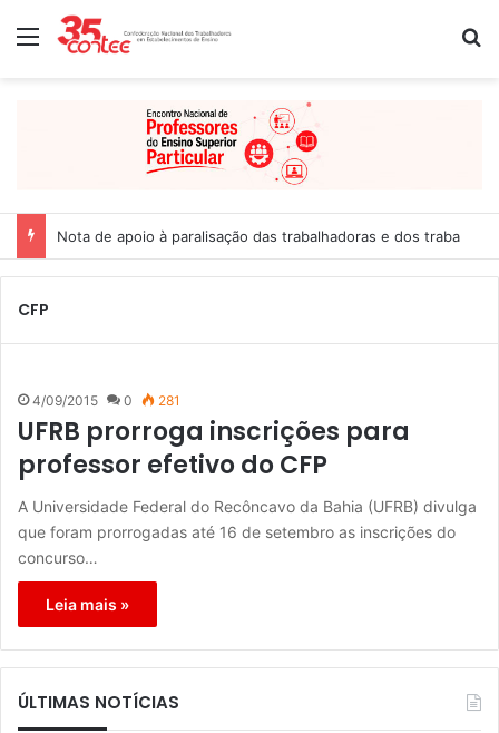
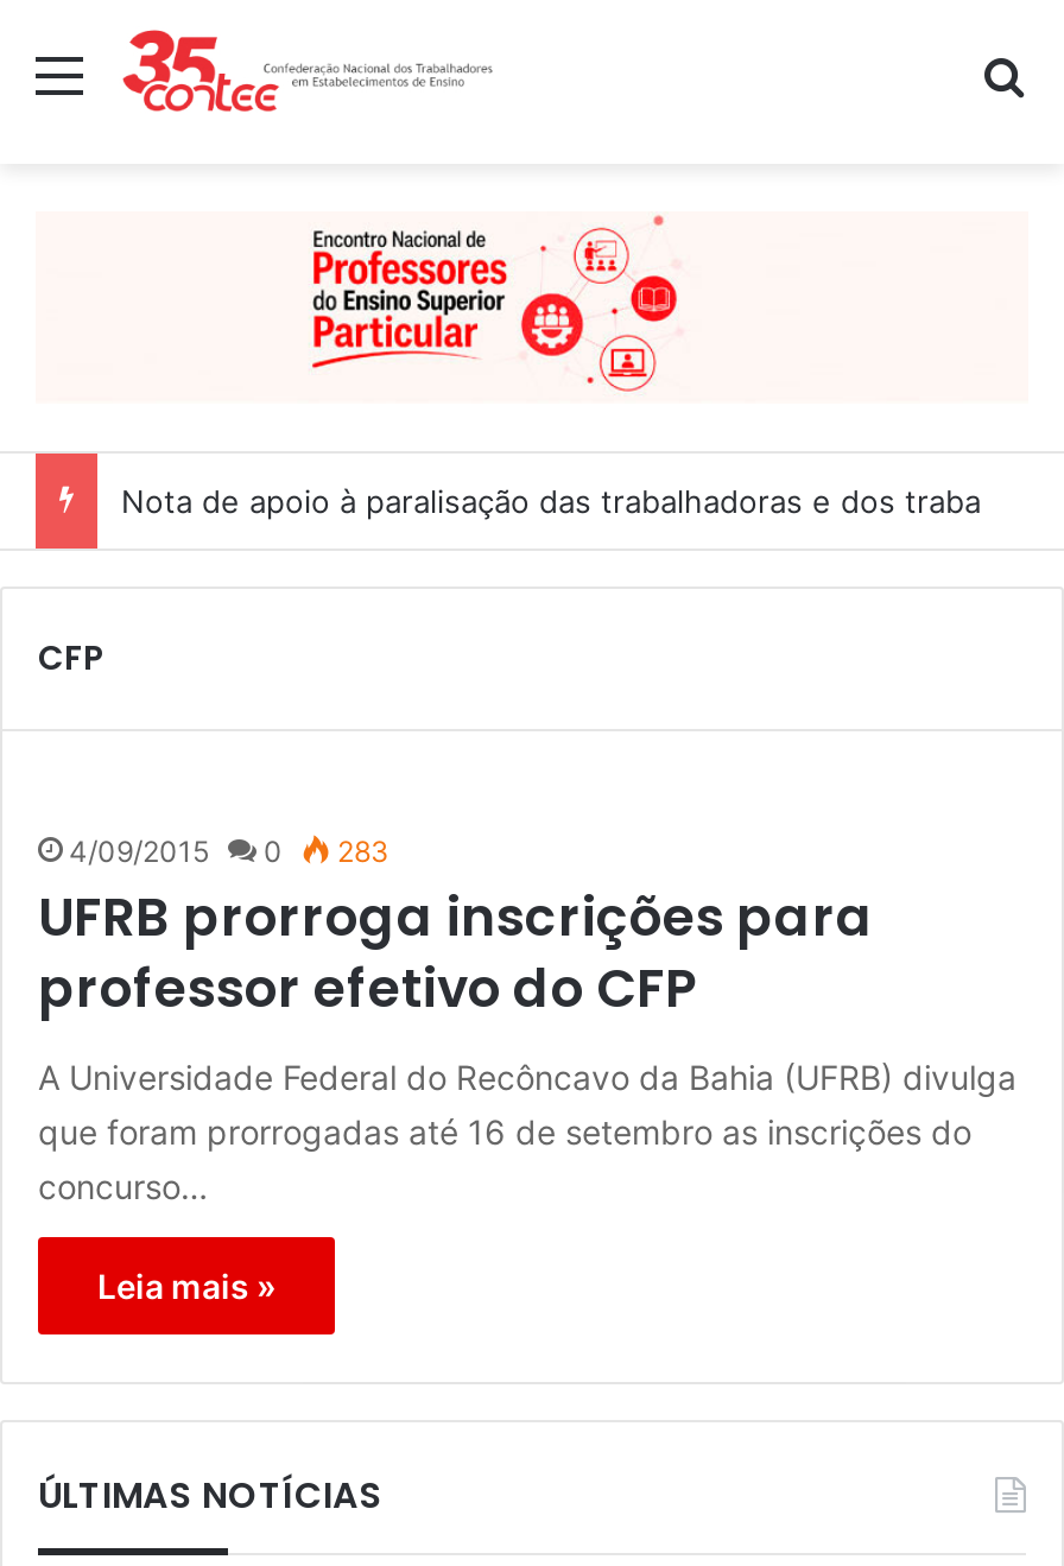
[32,392,180,408] 4/09/2015 0 281 -> [69,833,389,868] 4/09/2015 0 283

